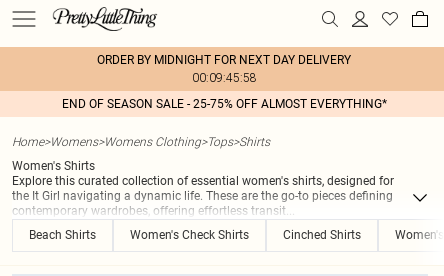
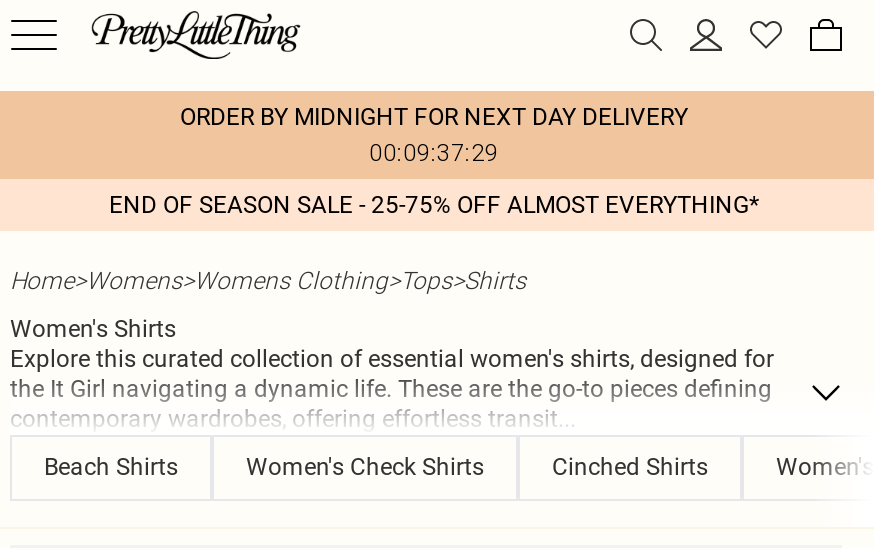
[191,70,256,85] 00:09:45:58 -> [369,137,499,167] 00:09:37:29

